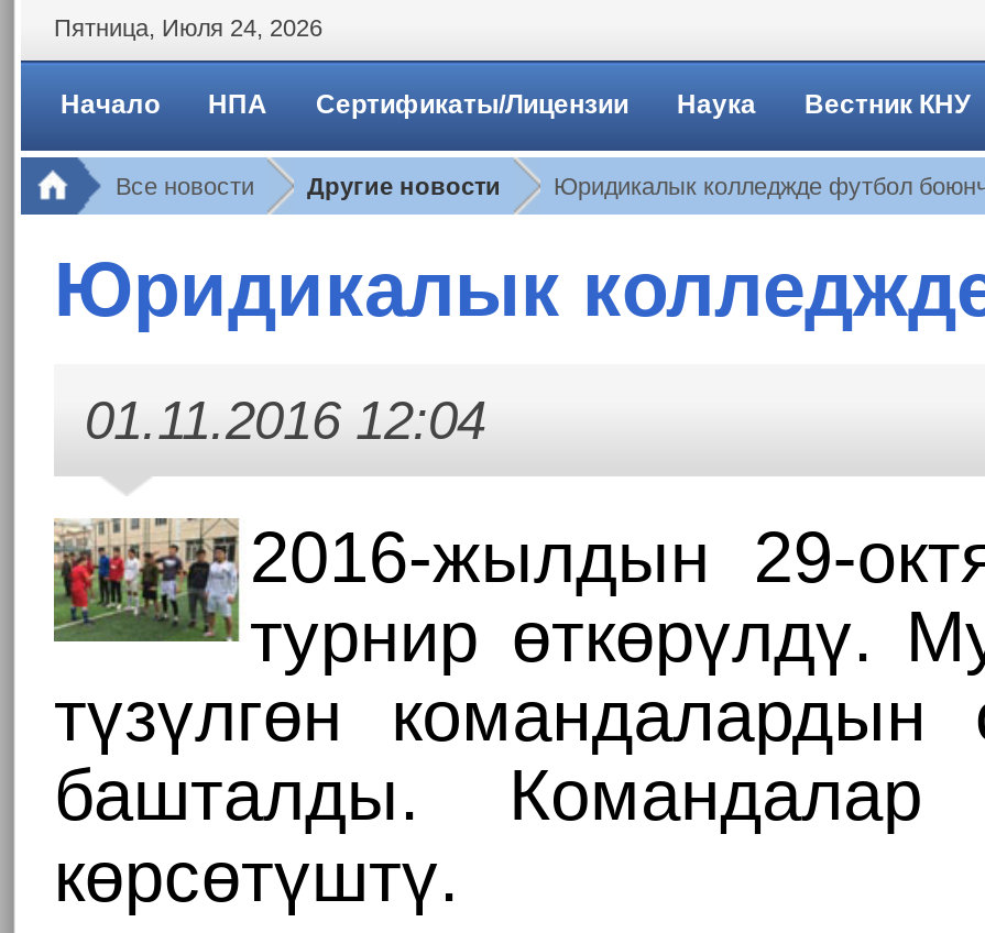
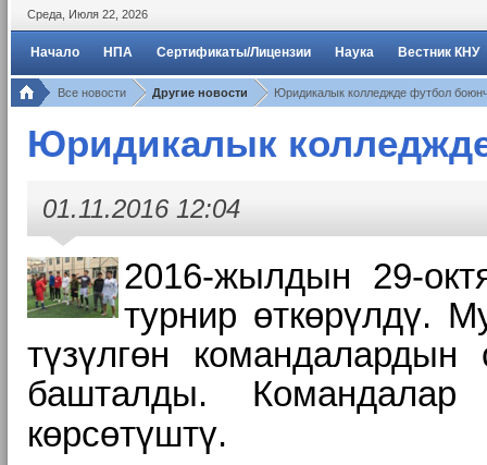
[54,14,322,41] Пятница, Июля 24, 2026 -> [27,8,148,21] Среда, Июля 22, 2026

